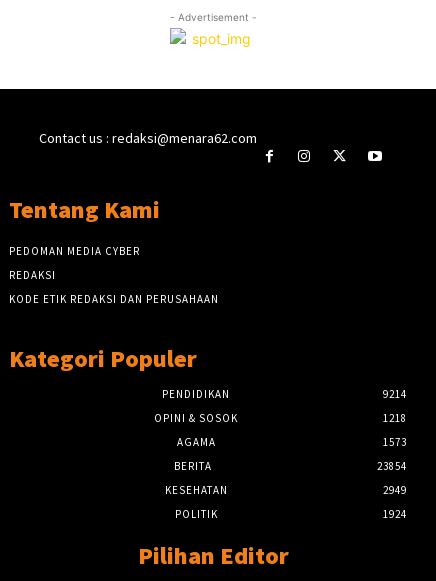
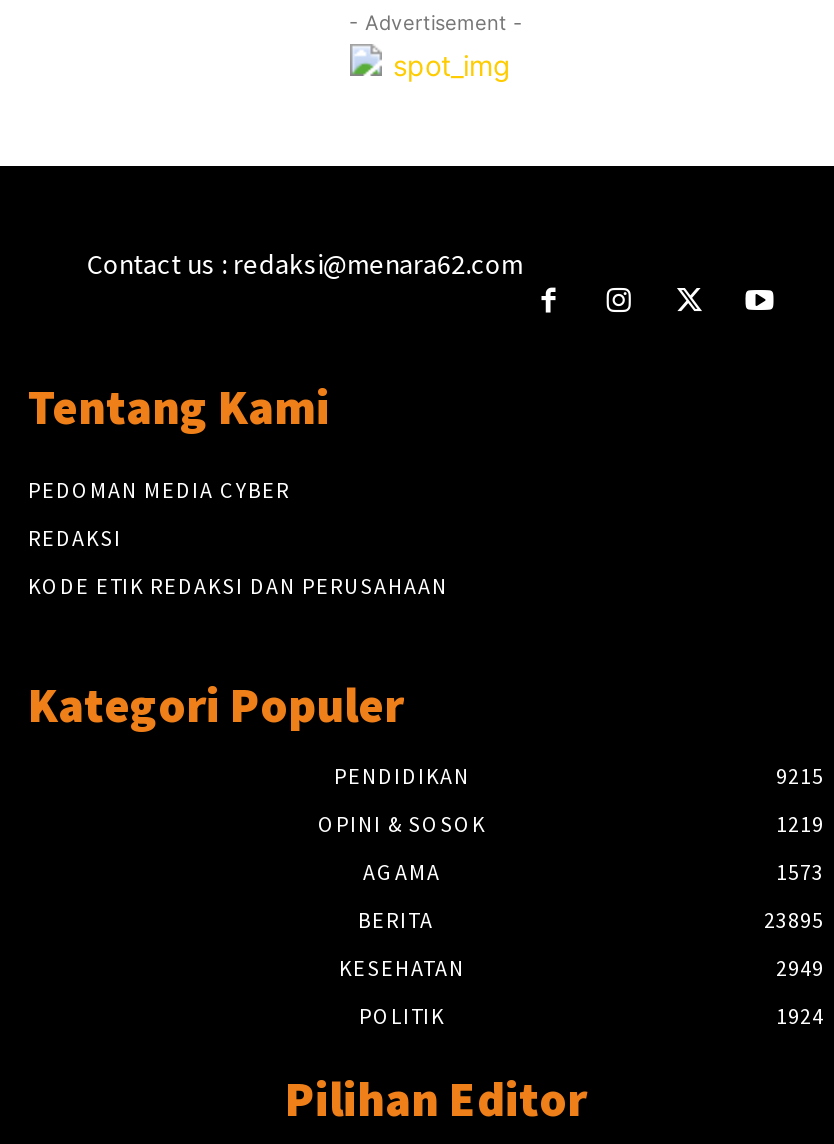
[383,387,407,401] 9214 -> [776,762,824,790] 9215
[383,411,407,425] 1218 -> [776,810,824,838] 1219
[377,459,407,473] 23854 -> [764,906,824,934] 23895

